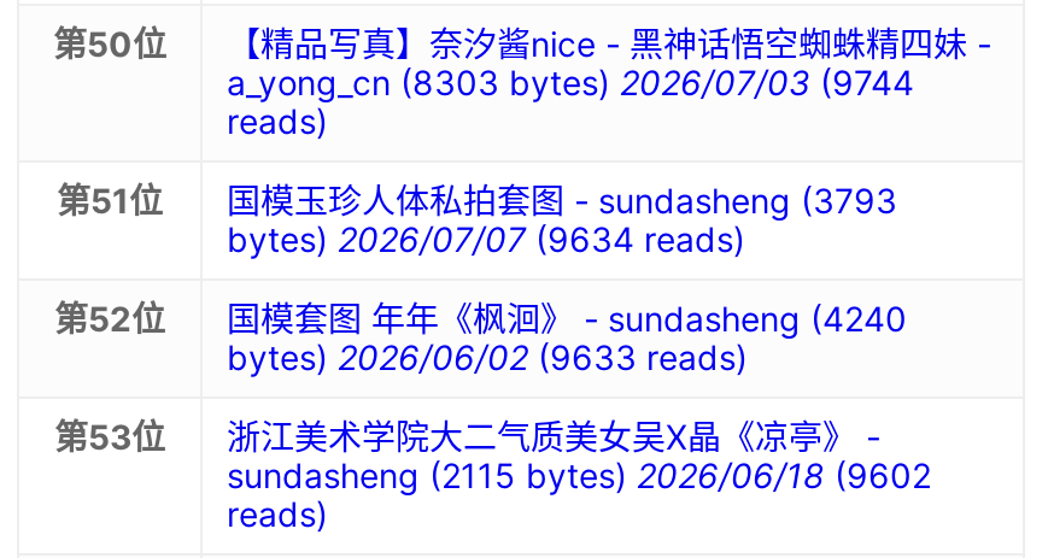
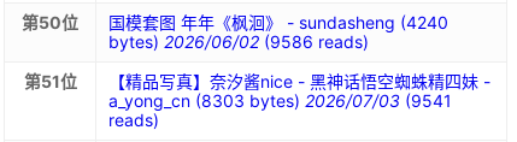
moved [57,23,991,221] -> [23,71,490,91]: 第51位 | 【精品写真】奈汐酱nice - 黑神话悟空蜘蛛精四妹 -
[54,61,914,339] a_yong_cn (8303 bytes) 2026/07/03 (9744 | reads) | 国模玉珍人体私拍套图 - sundasheng (3793 | bytes) 2026/07/07 (9634 reads) | 第52位 -> none
[227,336,748,377] bytes) 2026/06/02 (9633 reads) -> [108,31,369,52] bytes) 2026/06/02 (9586 reads)
[54,416,931,495] 第53位 | 浙江美术学院大二气质美女吴X晶《凉亭》 - | sundasheng (2115 bytes) 2026/06/18 (9602 -> [108,90,452,111] a_yong_cn (8303 bytes) 2026/07/03 (9541

